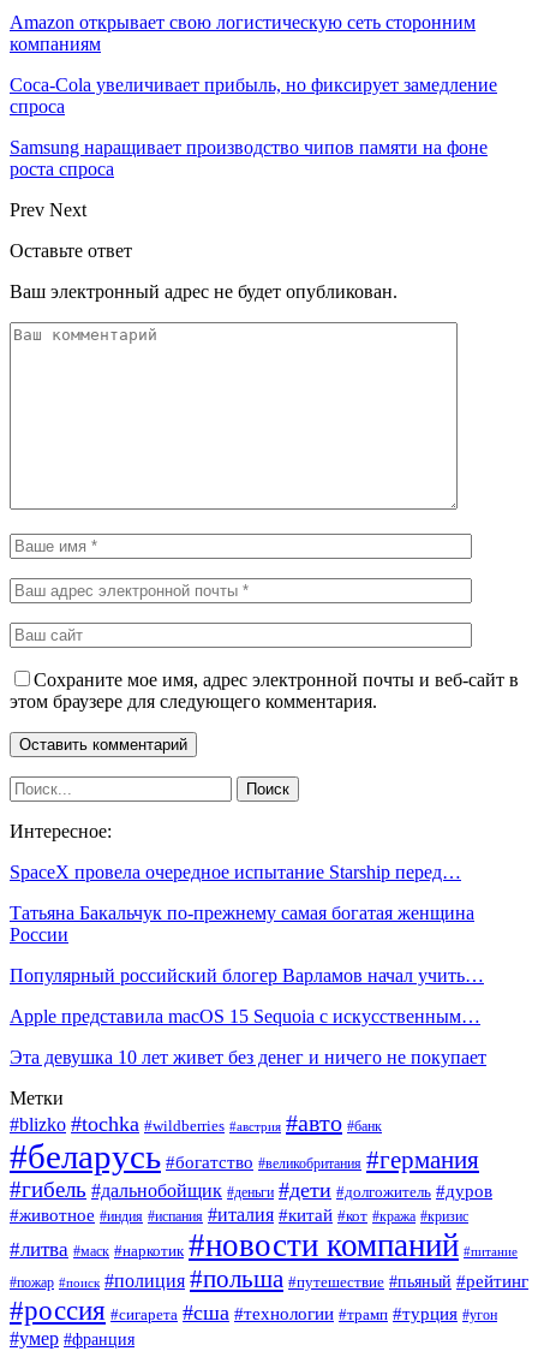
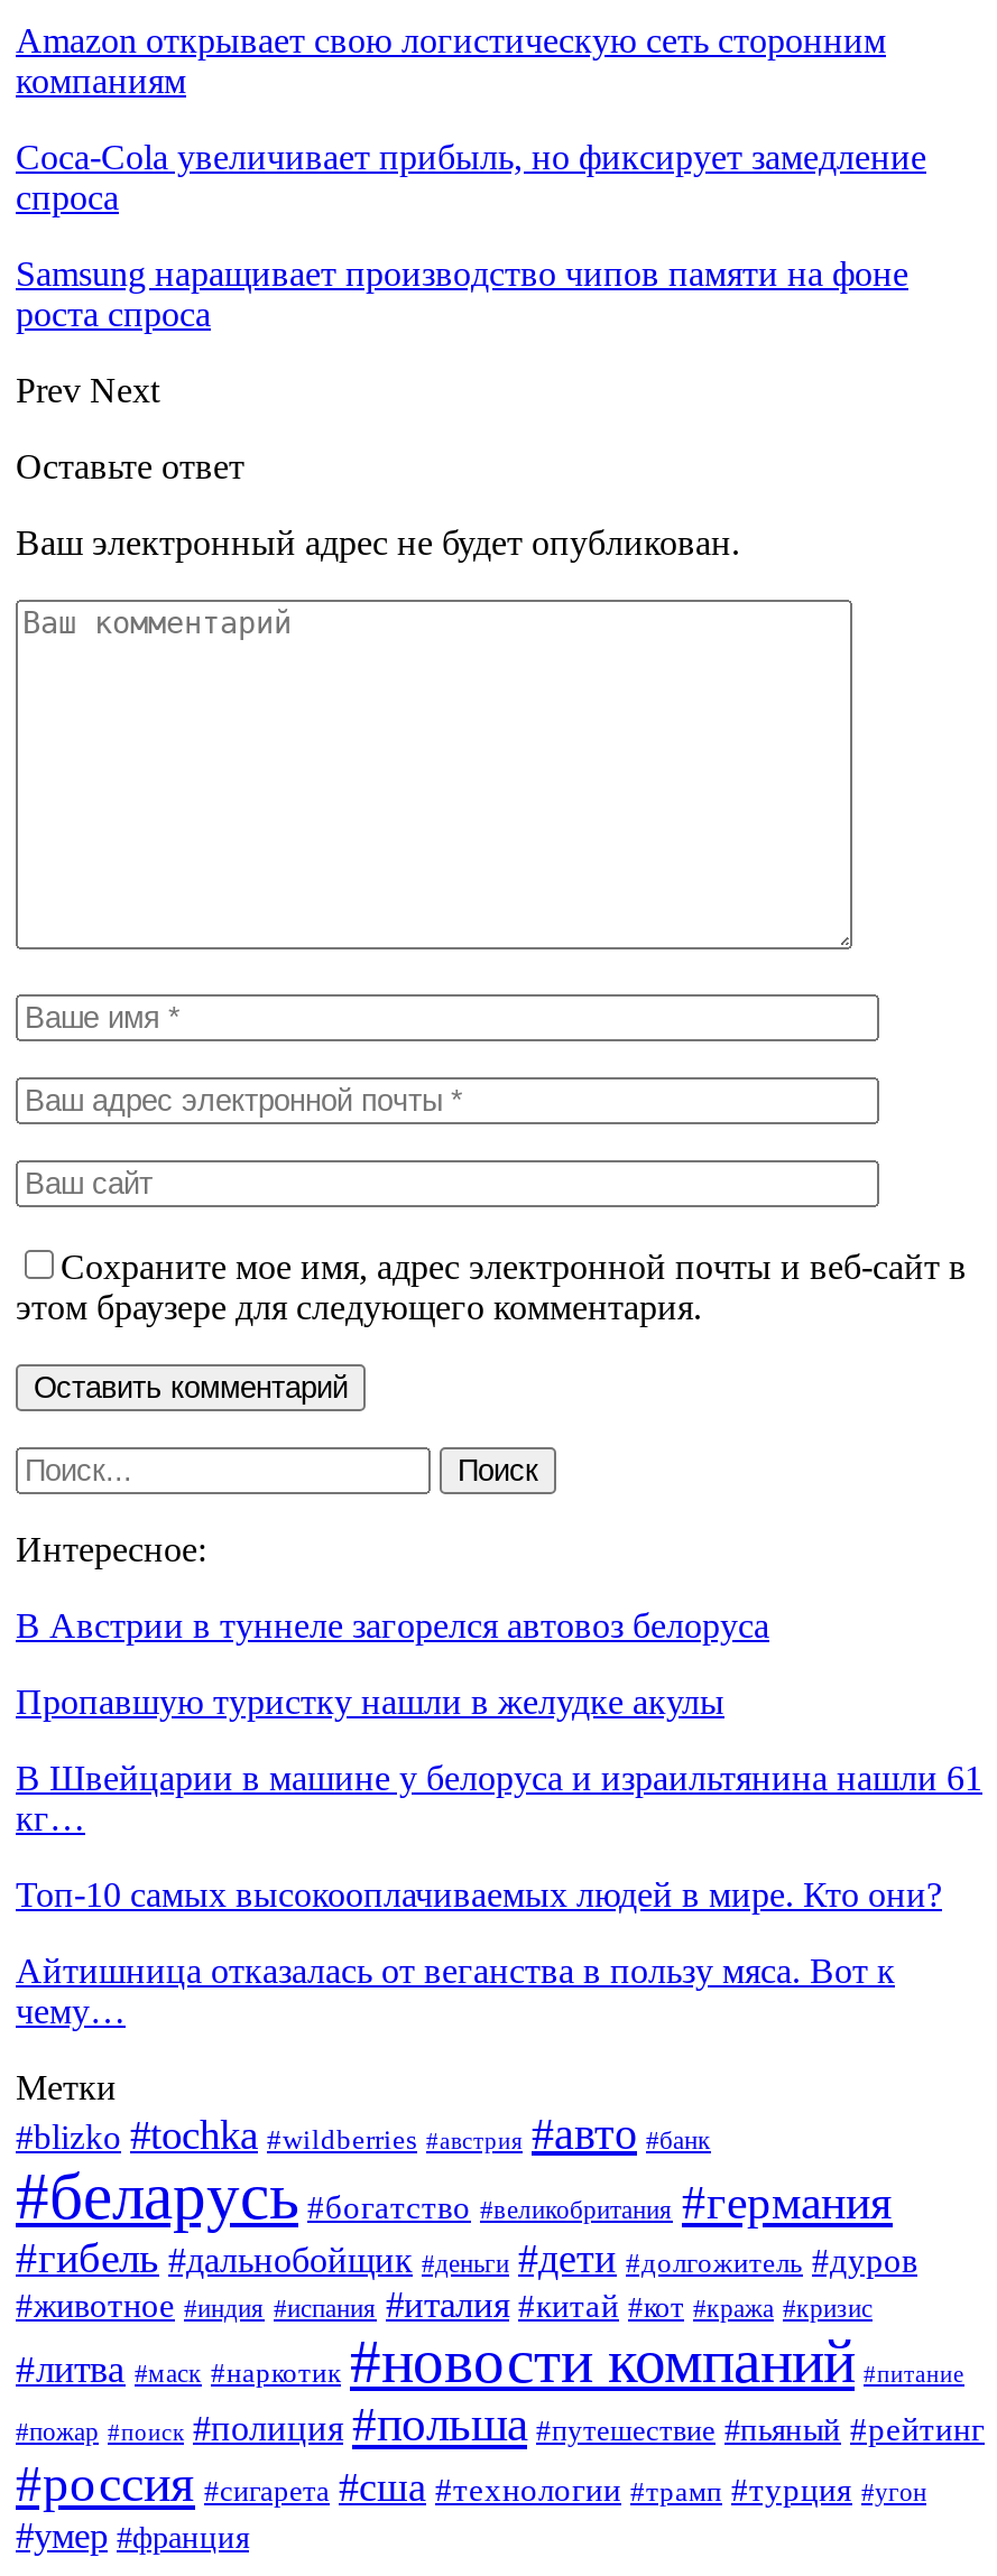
[10,862,461,882] SpaceX провела очередное испытание Starship перед… -> [16,1606,769,1644] В Австрии в туннеле загорелся автовоз белоруса
[10,902,474,944] Татьяна Бакальчук по-прежнему самая богатая женщина | России -> [16,1682,724,1720] Пропавшую туристку нашли в желудке акулы
[10,965,484,985] Популярный российский блогер Варламов начал учить… -> [16,1758,982,1837] В Швейцарии в машине у белоруса и израильтянина нашли 61 | кг…
[10,1006,480,1026] Apple представила macOS 15 Sequoia с искусственным… -> [16,1875,942,1913] Топ-10 самых высокооплачиваемых людей в мире. Кто они?
[10,1047,486,1067] Эта девушка 10 лет живет без денег и ничего не покупает -> [16,1951,895,2030] Айтишница отказалась от веганства в пользу мяса. Вот к | чему…

